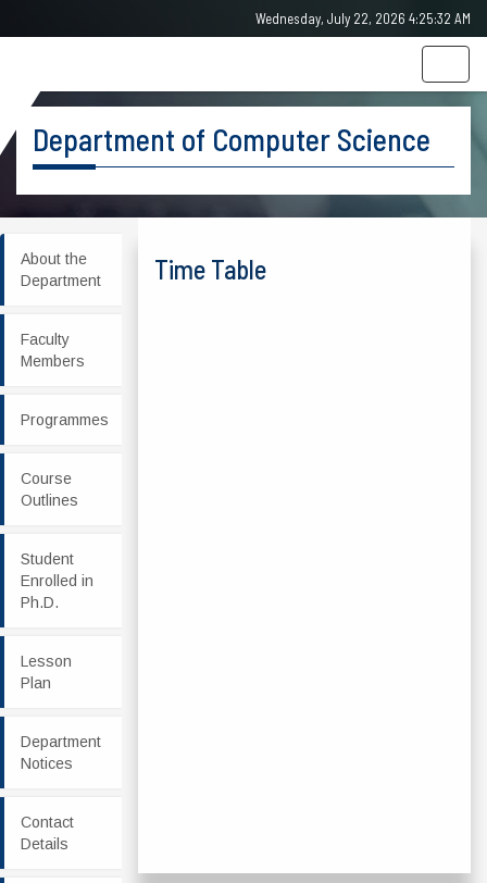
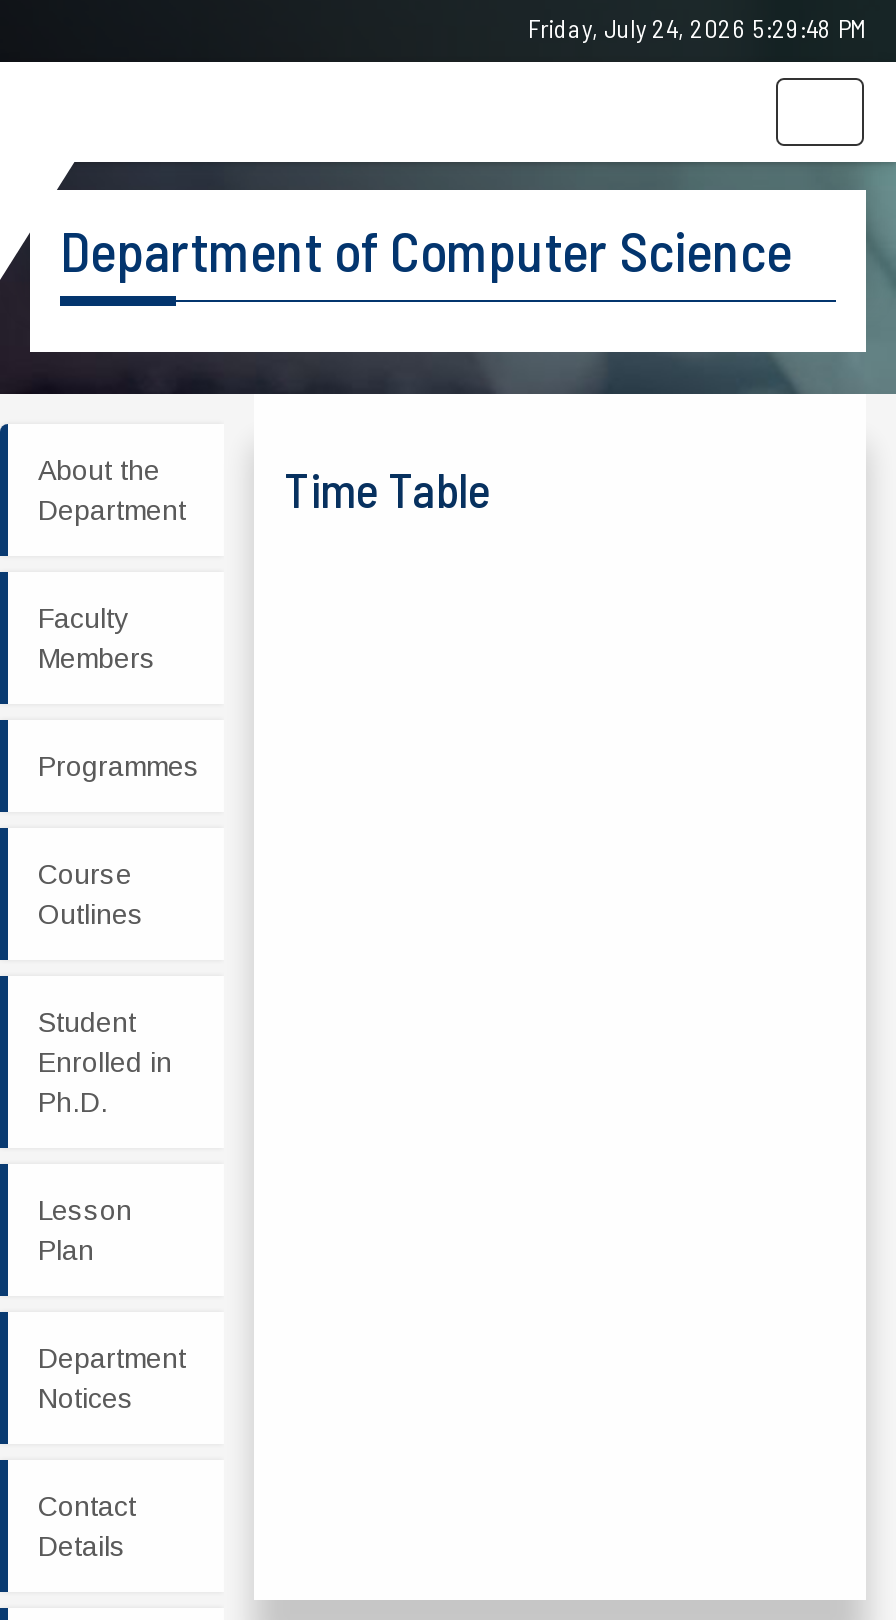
[255,10,471,27] Wednesday, July 22, 2026 4:25:32 AM -> [528,12,866,44] Friday, July 24, 2026 5:29:48 PM

